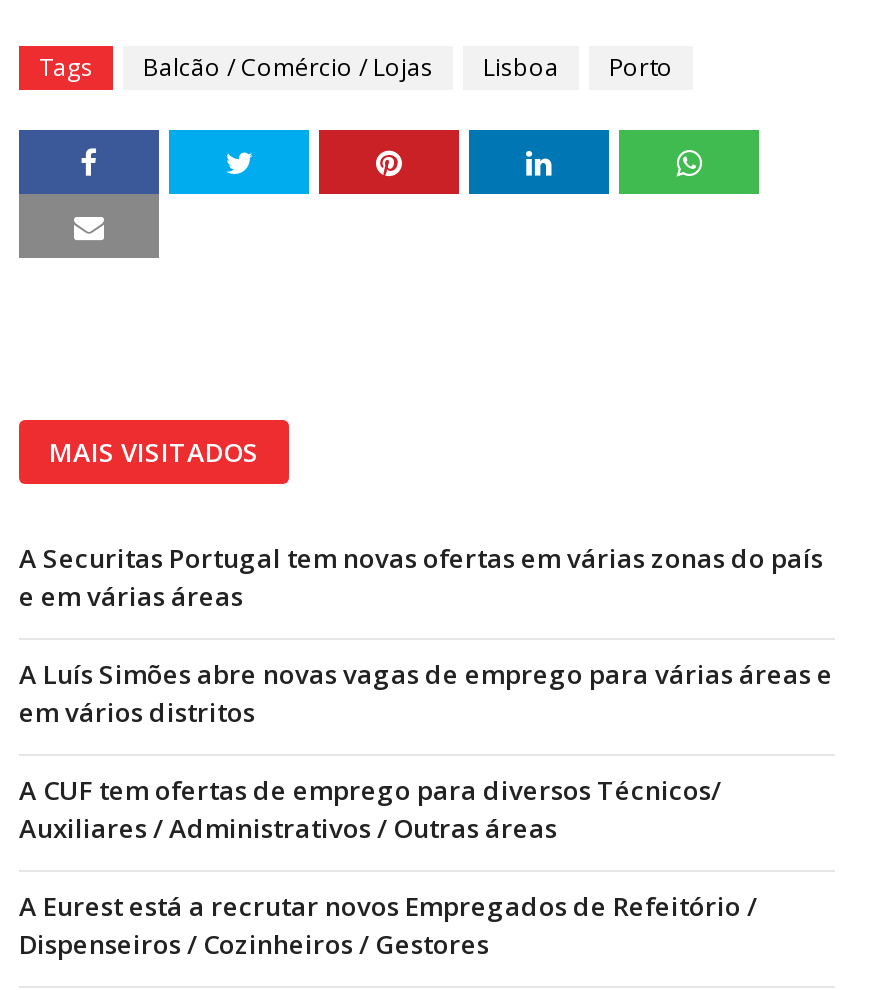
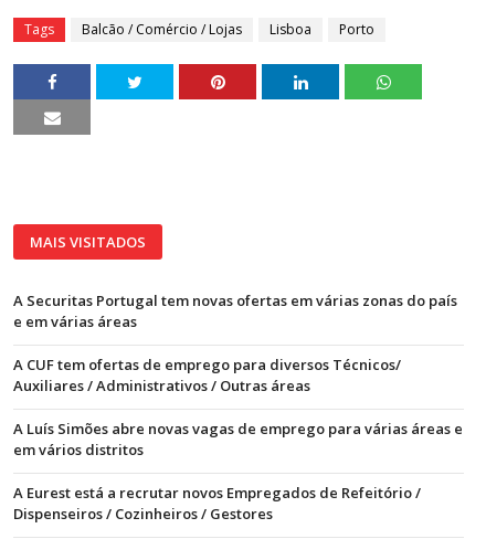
moved [19,656,833,730] -> [13,419,463,459]: A Luís Simões abre novas vagas de emprego para várias áreas e | em vários distritos
moved [19,772,721,846] -> [13,355,401,395]: A CUF tem ofertas de emprego para diversos Técnicos/ | Auxiliares / Administrativos / Outras áreas

